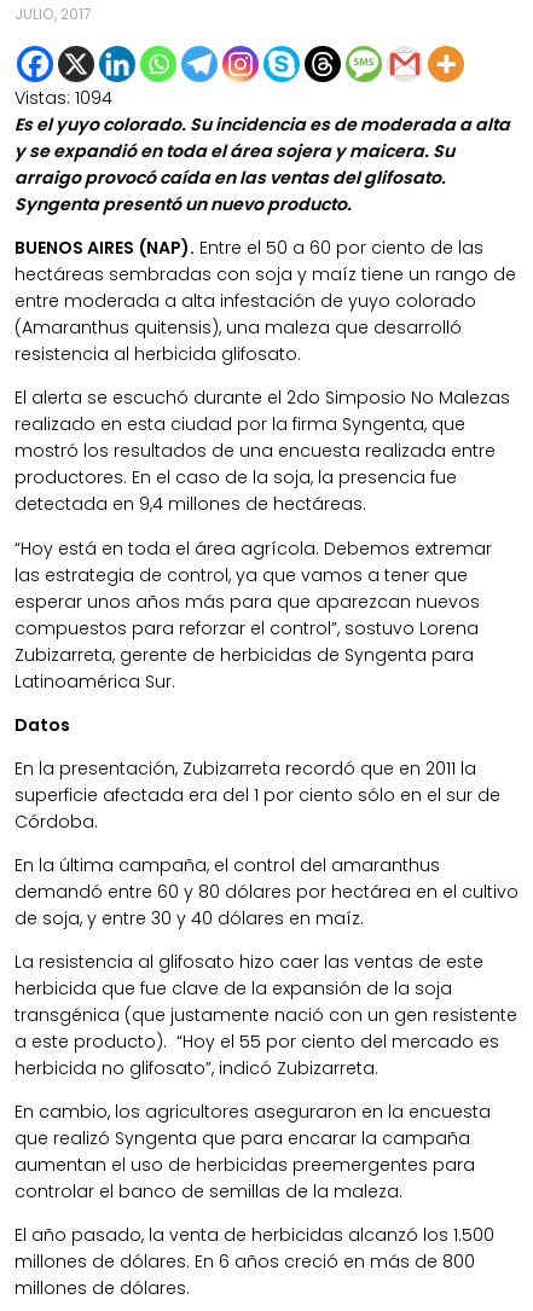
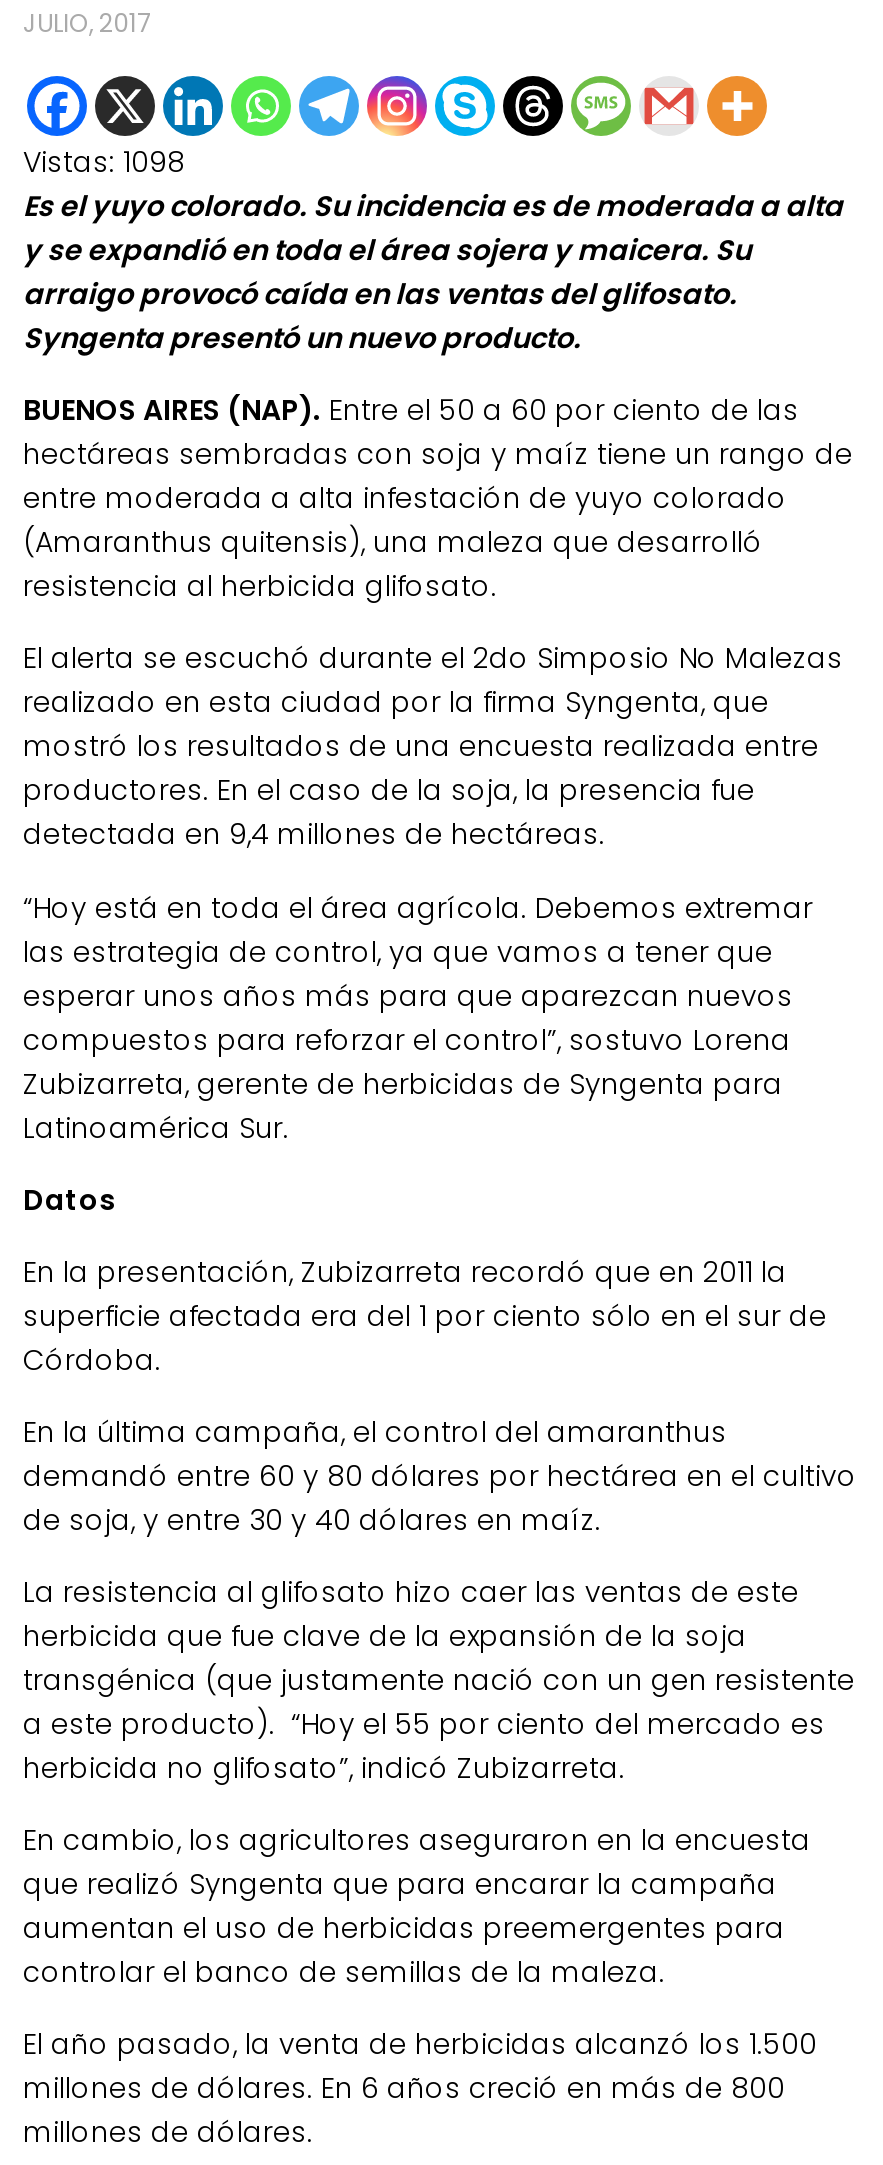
[15,86,112,110] Vistas: 1094 -> [23,142,185,182] Vistas: 1098

